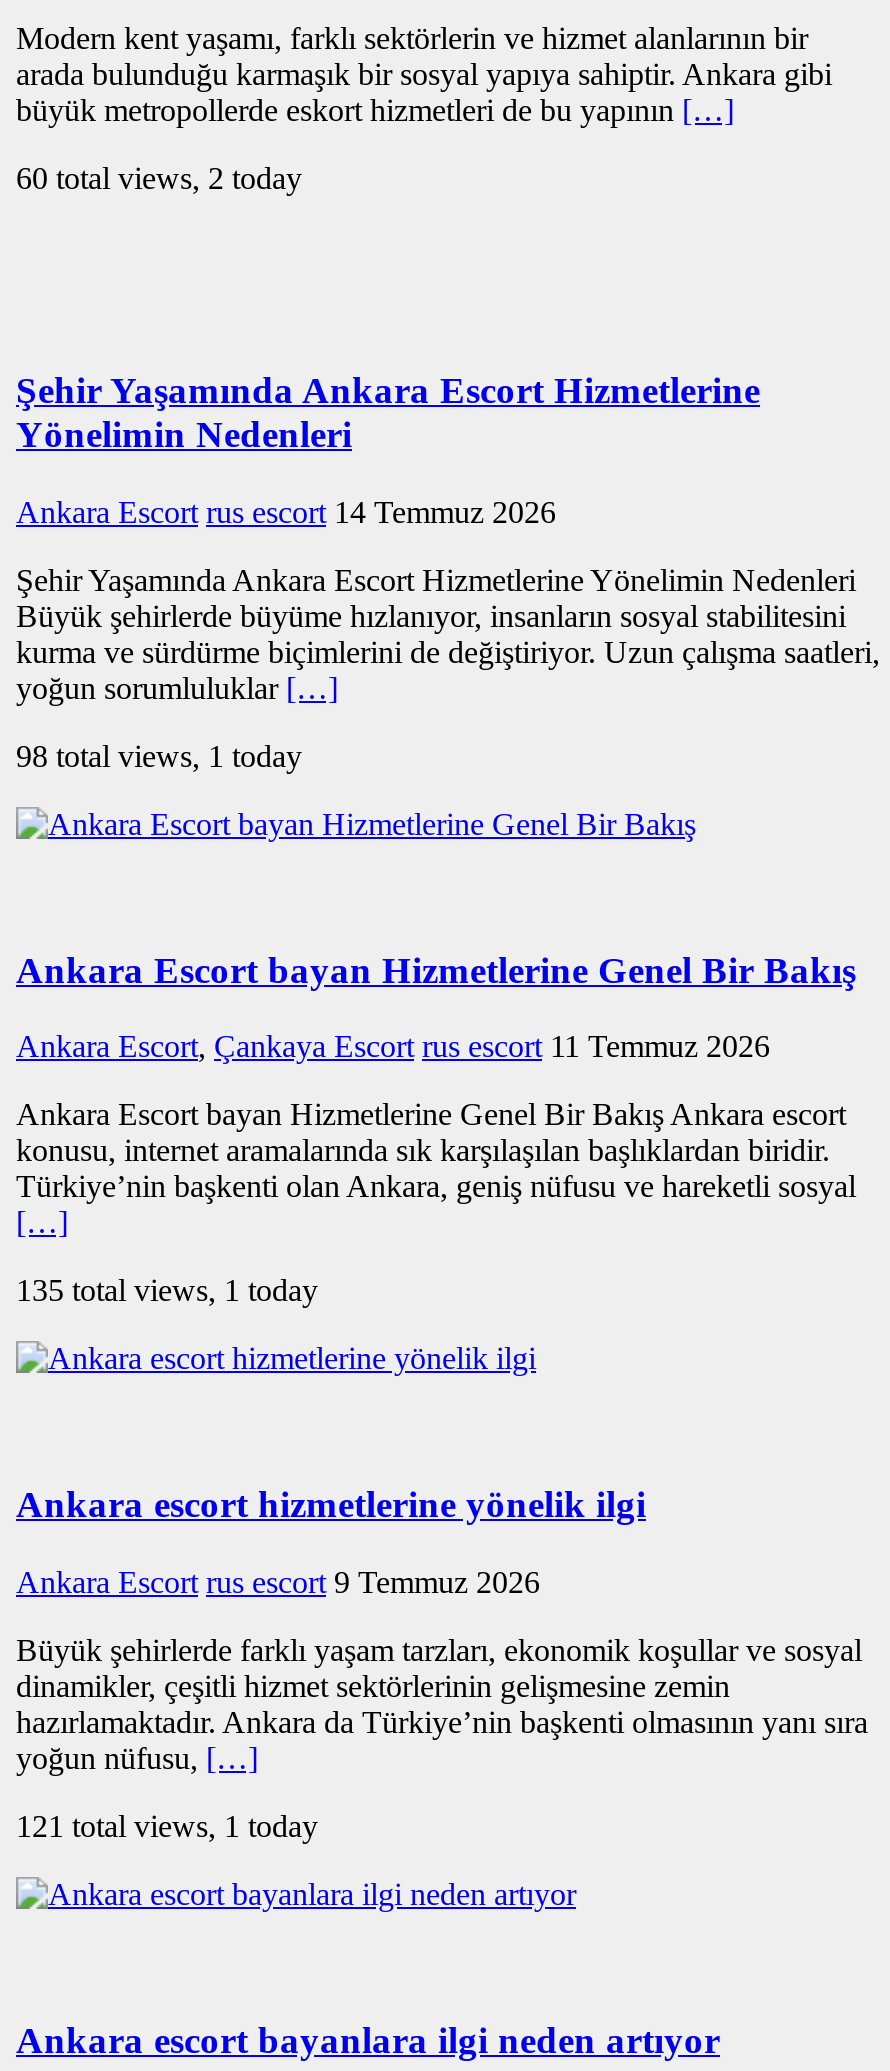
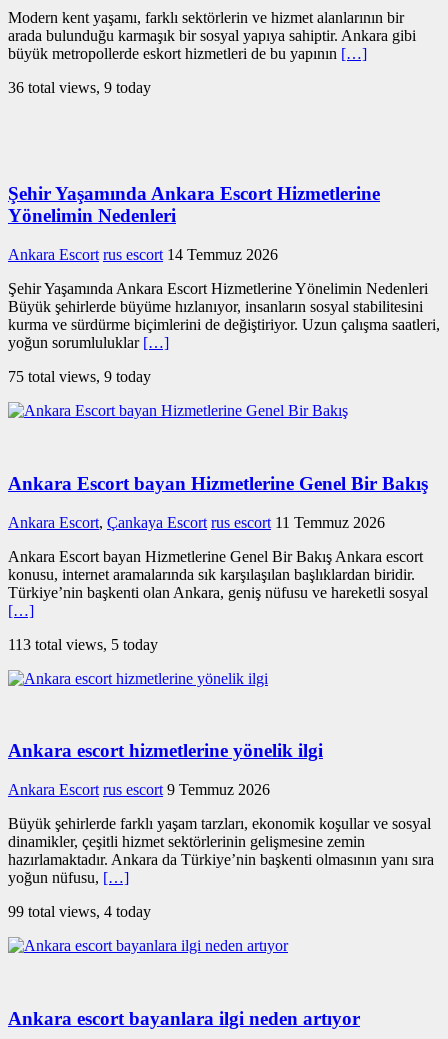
[16,160,302,194] 60 total views, 2 today -> [8,79,151,96] 36 total views, 9 today
[16,739,302,773] 98 total views, 1 today -> [8,368,151,385] 75 total views, 9 today
[16,1274,318,1308] 135 total views, 1 today -> [8,636,158,653] 113 total views, 5 today
[16,1809,318,1843] 121 total views, 1 today -> [8,903,151,920] 99 total views, 4 today

